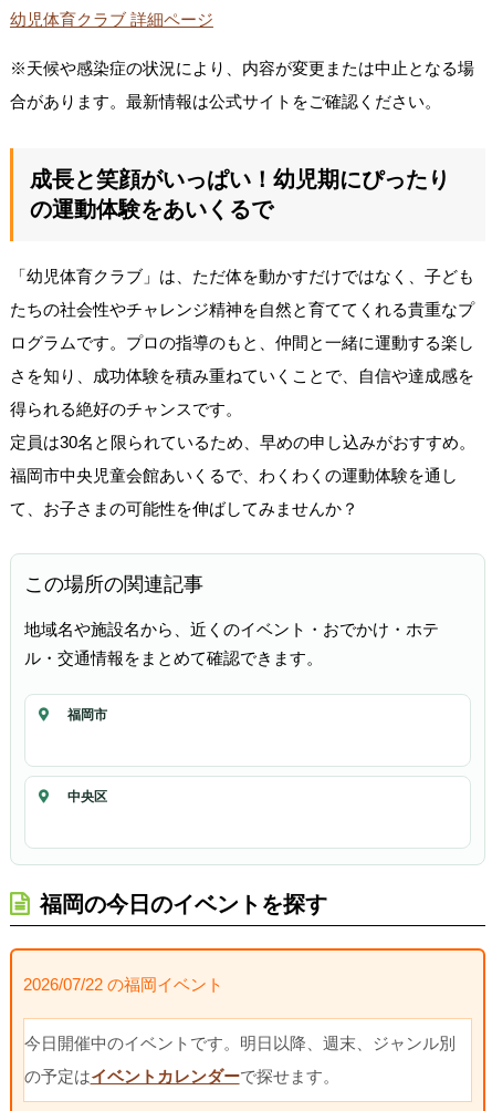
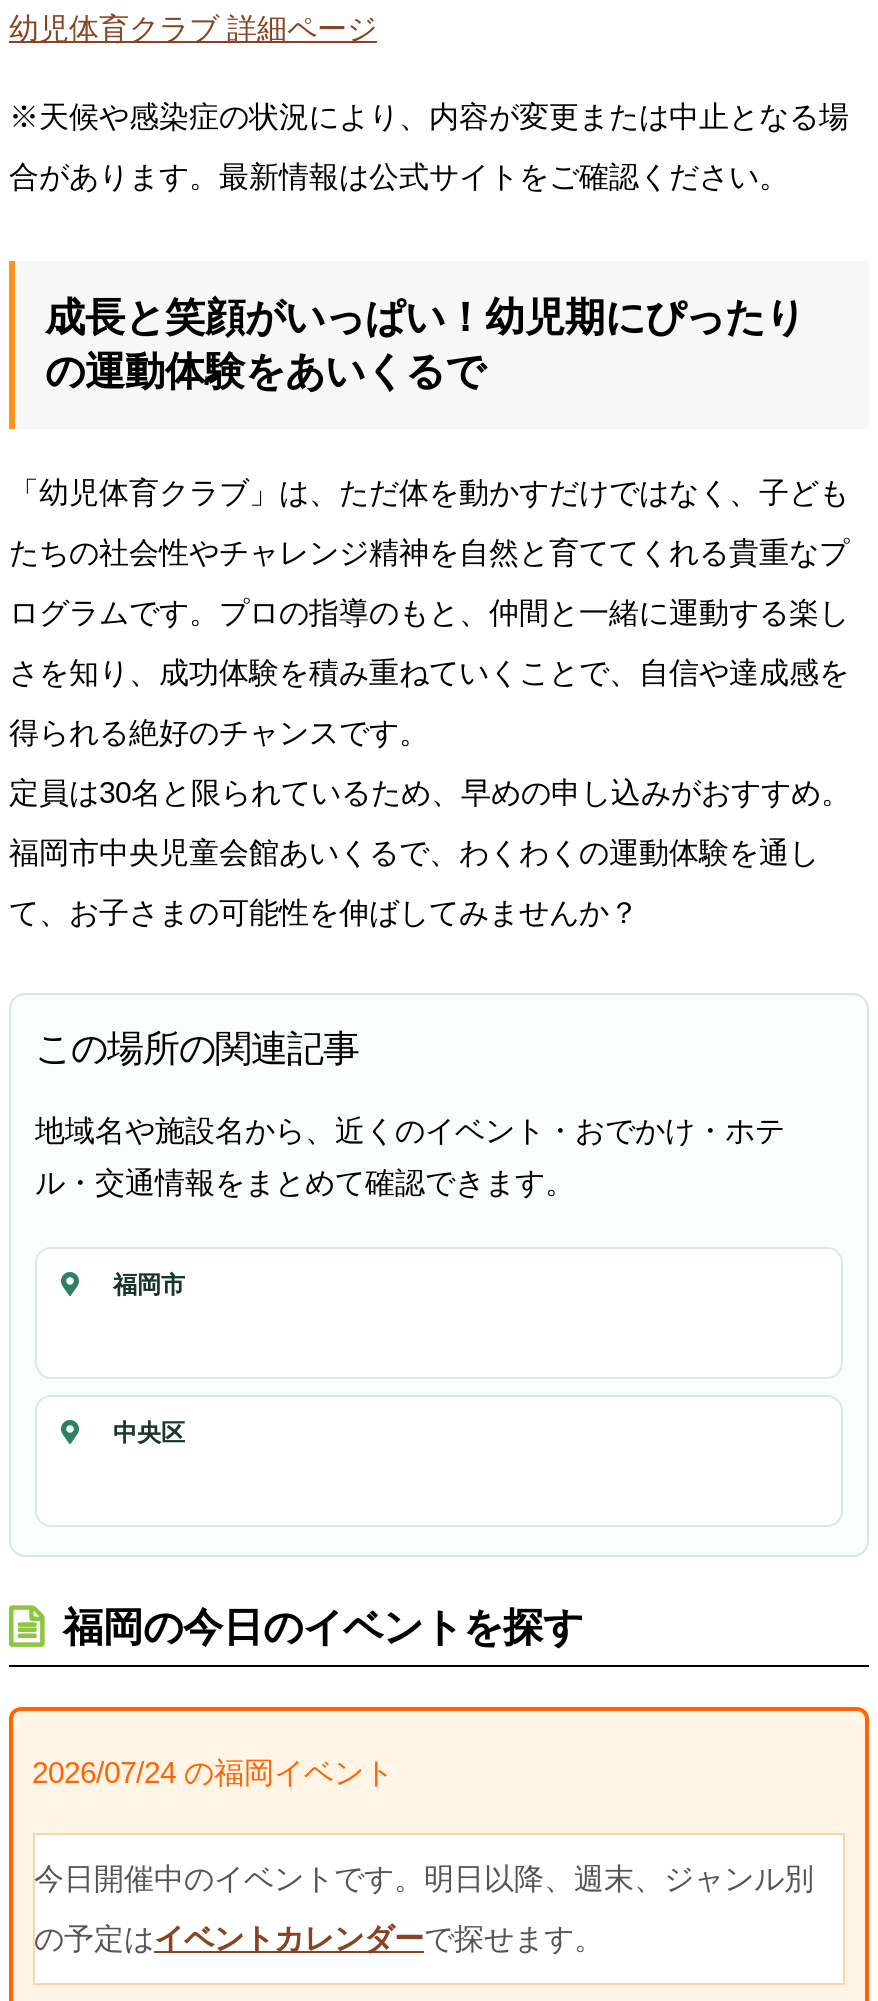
[23,975,223,994] 2026/07/22 の福岡イベント -> [32,1755,394,1789] 2026/07/24 の福岡イベント

